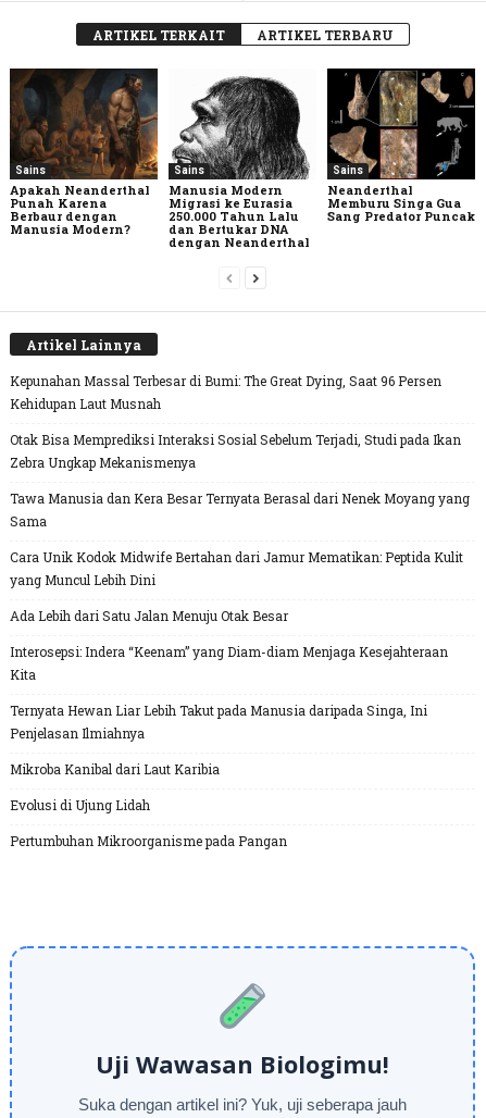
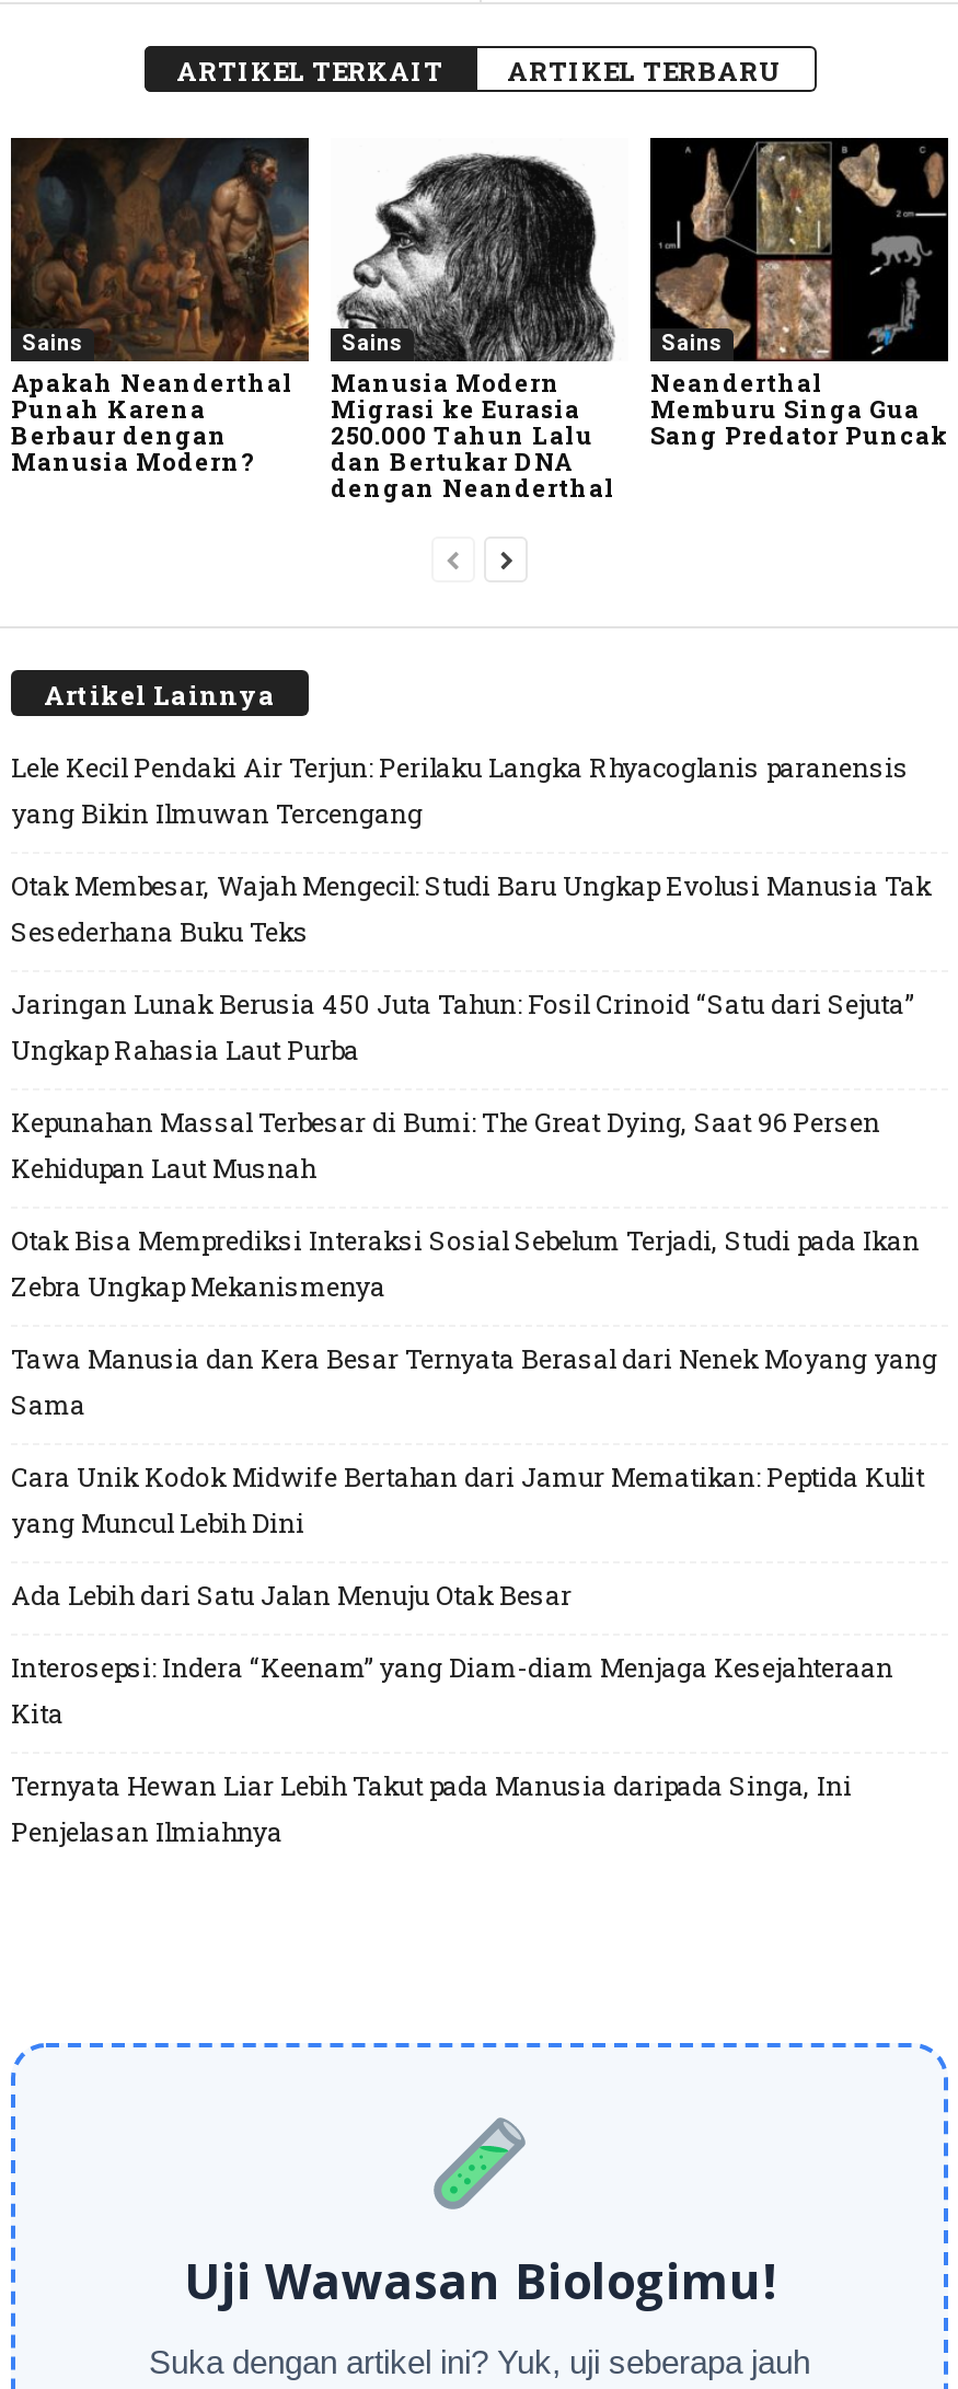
none -> [11,749,931,1066] Lele Kecil Pendaki Air Terjun: Perilaku Langka Rhyacoglanis paranensis | yang Bikin Ilmuwan Tercengang | Otak Membesar, Wajah Mengecil: Studi Baru Ungkap Evolusi Manusia Tak | Sesederhana Buku Teks | Jaringan Lunak Berusia 450 Juta Tahun: Fosil Crinoid “Satu dari Sejuta” | Ungkap Rahasia Laut Purba
moved [10,372,470,742] -> [11,1104,937,1848]: Kepunahan Massal Terbesar di Bumi: The Great Dying, Saat 96 Persen | Kehidupan Laut Musnah | Otak Bisa Memprediksi Interaksi Sosial Sebelum Terjadi, Studi pada Ikan | ... | Ternyata Hewan Liar Lebih Takut pada Manusia daripada Singa, Ini | Penjelasan Ilmiahnya
[10,760,287,849] Mikroba Kanibal dari Laut Karibia | Evolusi di Ujung Lidah | Pertumbuhan Mikroorganisme pada Pangan -> none

